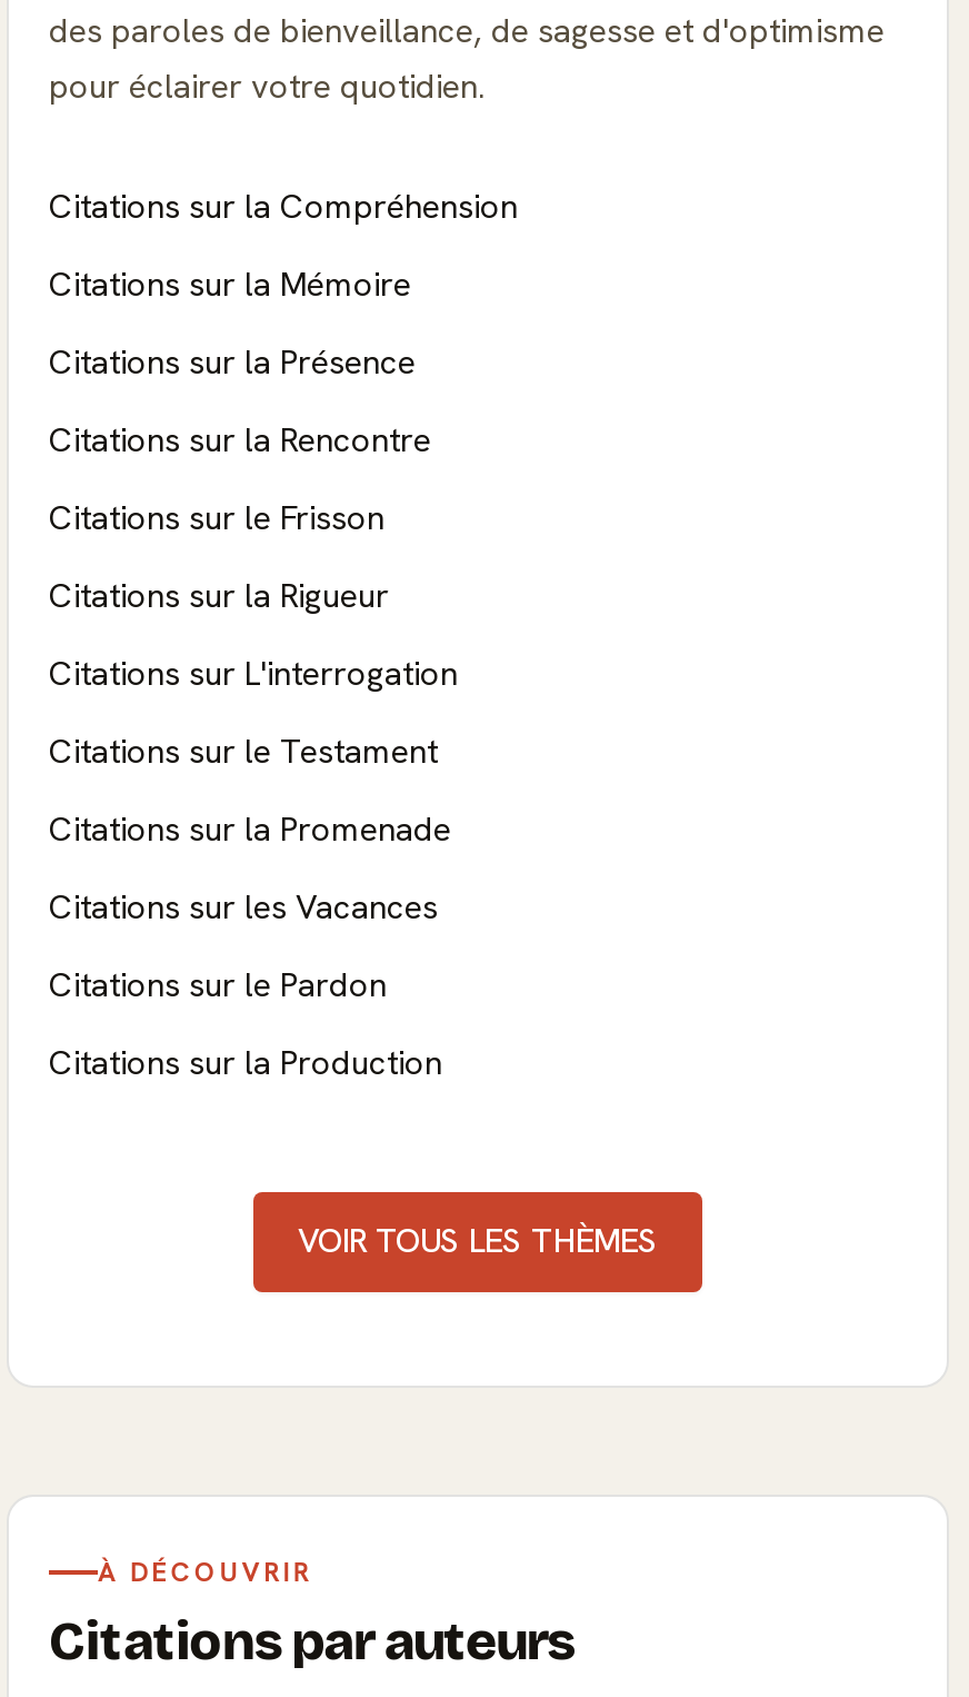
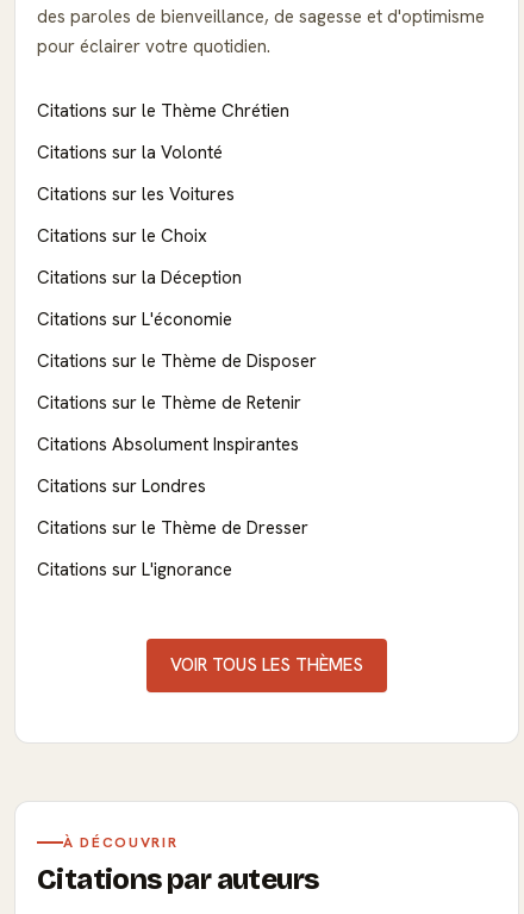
[49,184,518,228] Citations sur la Compréhension -> [37,99,289,122] Citations sur le Thème Chrétien
[49,262,411,306] Citations sur la Mémoire -> [37,140,223,164] Citations sur la Volonté
[49,340,416,384] Citations sur la Présence -> [37,182,235,206] Citations sur les Voitures
[49,417,431,462] Citations sur la Rencontre -> [37,224,207,248] Citations sur le Choix
[49,495,384,540] Citations sur le Frisson -> [37,265,242,289] Citations sur la Déception
[49,573,389,618] Citations sur la Rigueur -> [37,307,232,331] Citations sur L'économie
[49,651,458,695] Citations sur L'interrogation -> [37,349,317,373] Citations sur le Thème de Disposer
[49,729,438,773] Citations sur le Testament -> [37,391,301,414] Citations sur le Thème de Retenir
[49,807,451,851] Citations sur la Promenade -> [37,432,299,456] Citations Absolument Inspirantes
[49,885,438,929] Citations sur les Vacances -> [37,474,206,498] Citations sur Londres
[49,962,387,1007] Citations sur le Pardon -> [37,516,308,539] Citations sur le Thème de Dresser
[49,1040,442,1085] Citations sur la Production -> [37,557,232,581] Citations sur L'ignorance

